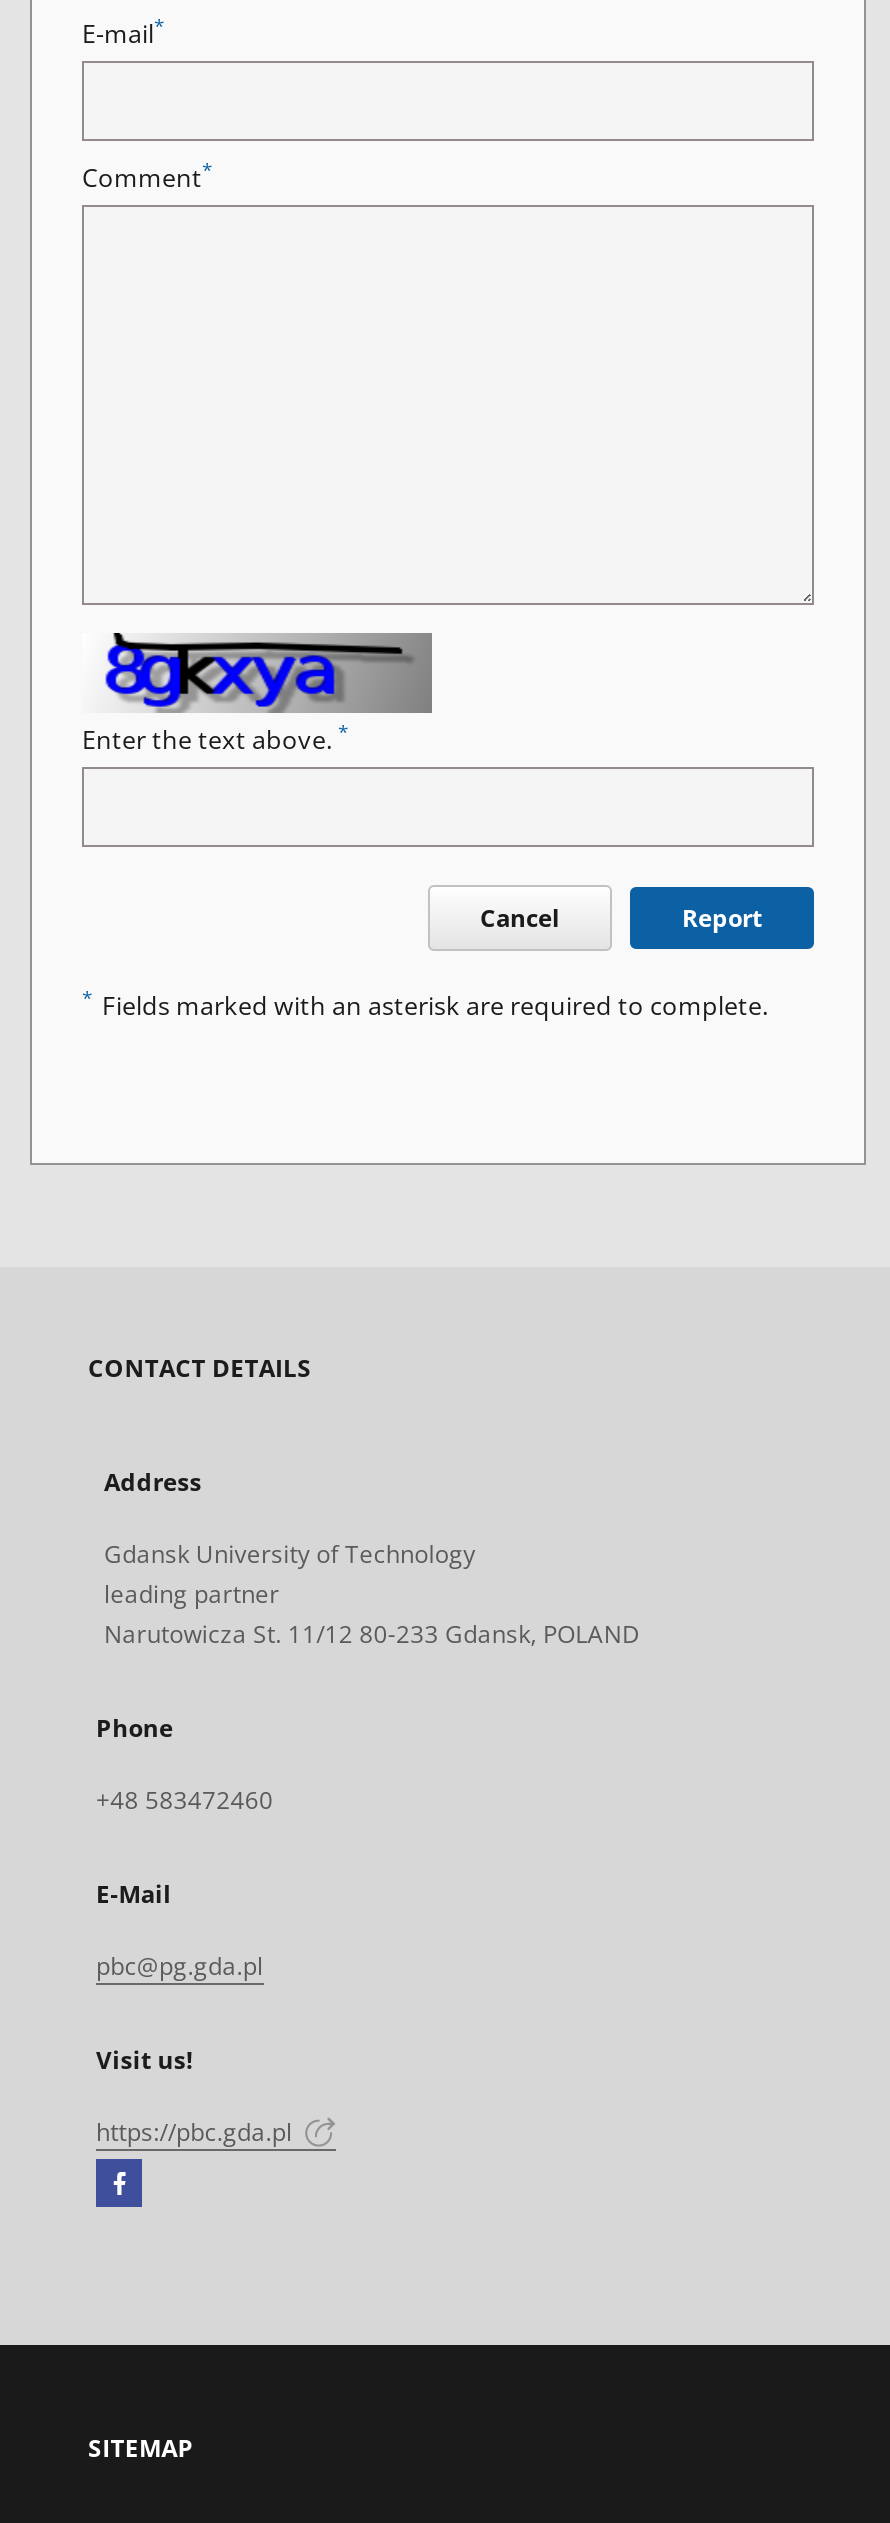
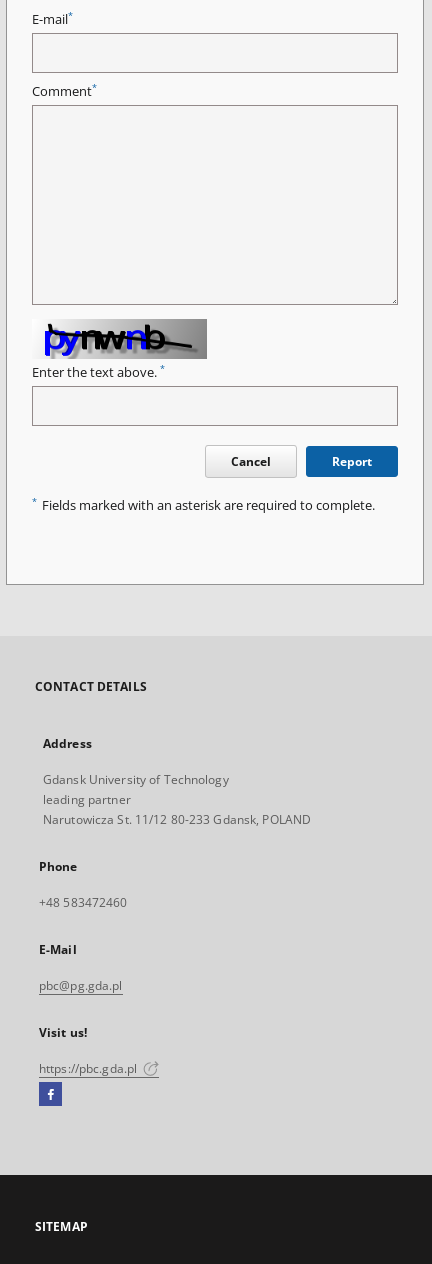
[104,631,410,713] [image] -> [44,319,196,359] [image]

